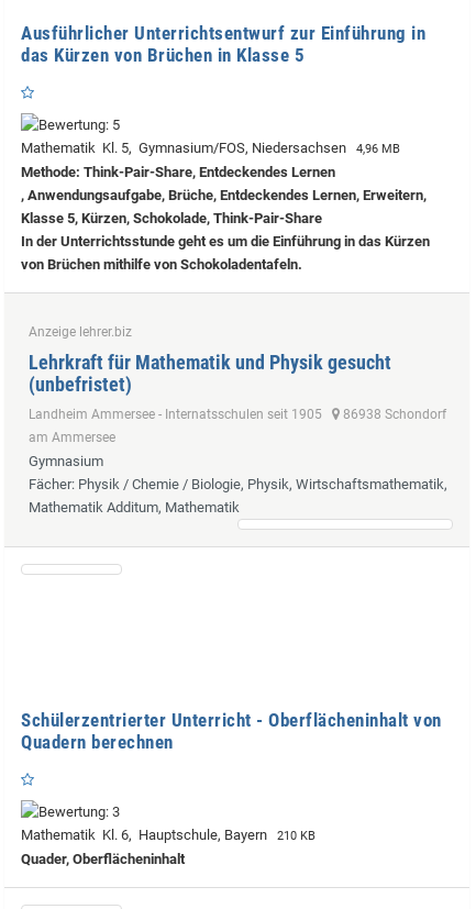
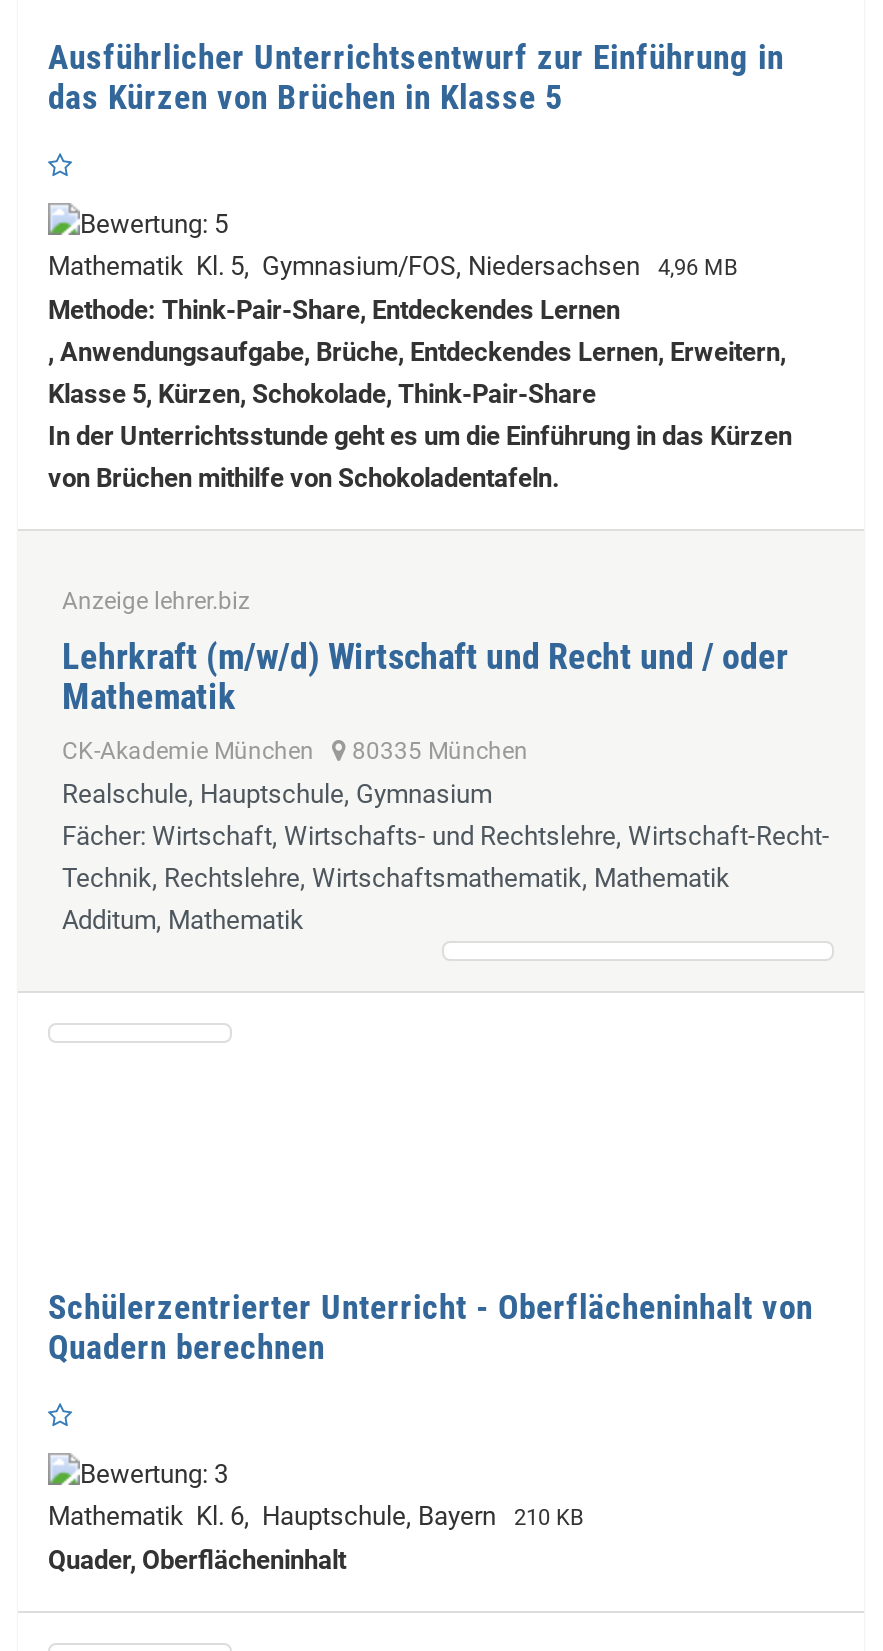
[29,351,447,515] Lehrkraft für Mathematik und Physik gesucht | (unbefristet) | Landheim Ammersee - Internatsschulen seit 1905 86938 Schondorf | am Ammersee | Gymnasium | Fächer: Physik / Chemie / Biologie, Physik, Wirtschaftsmathematik, | Mathematik Additum, Mathematik -> [62,635,830,935] Lehrkraft (m/w/d) Wirtschaft und Recht und / oder | Mathematik | CK-Akademie München 80335 München | Realschule, Hauptschule, Gymnasium | Fächer: Wirtschaft, Wirtschafts- und Rechtslehre, Wirtschaft-Recht- | Technik, Rechtslehre, Wirtschaftsmathematik, Mathematik | Additum, Mathematik

